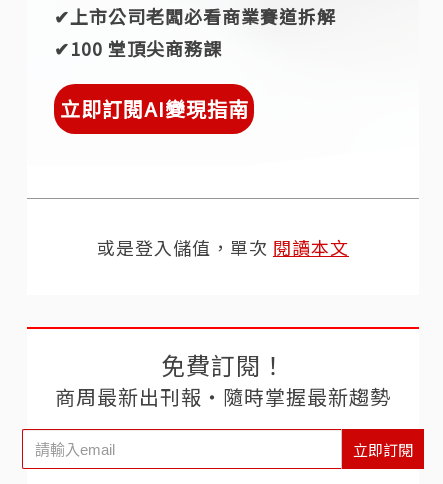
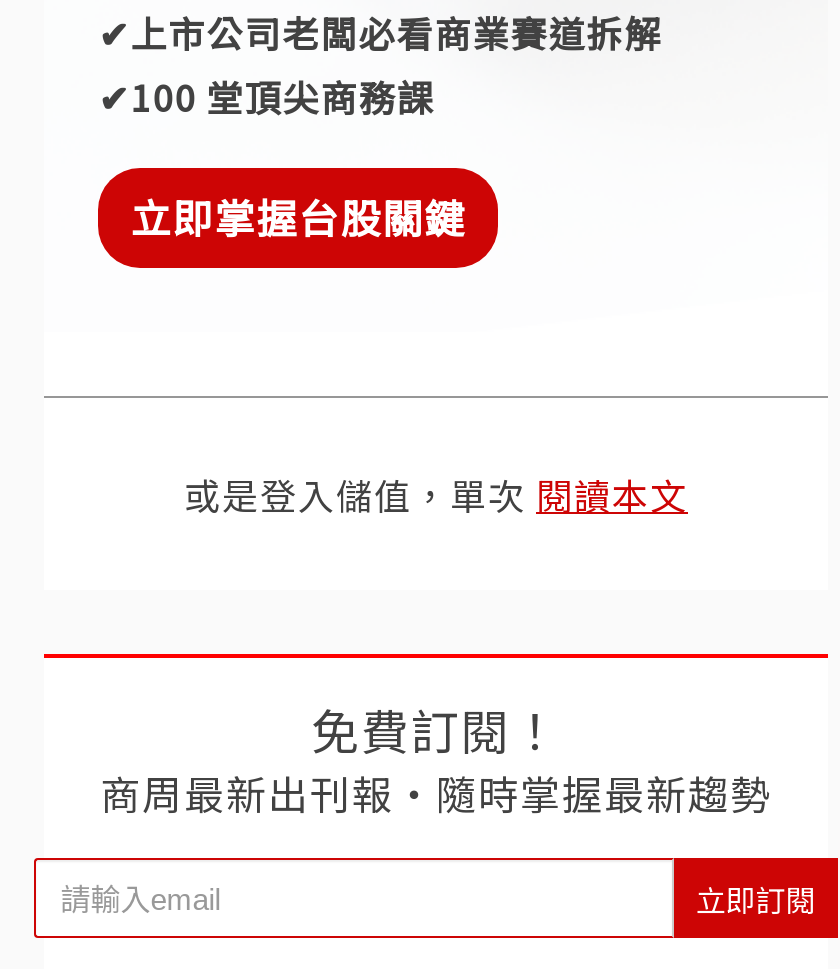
[60,94,249,123] 立即訂閱AI變現指南 -> [130,189,466,247] 立即掌握台股關鍵

